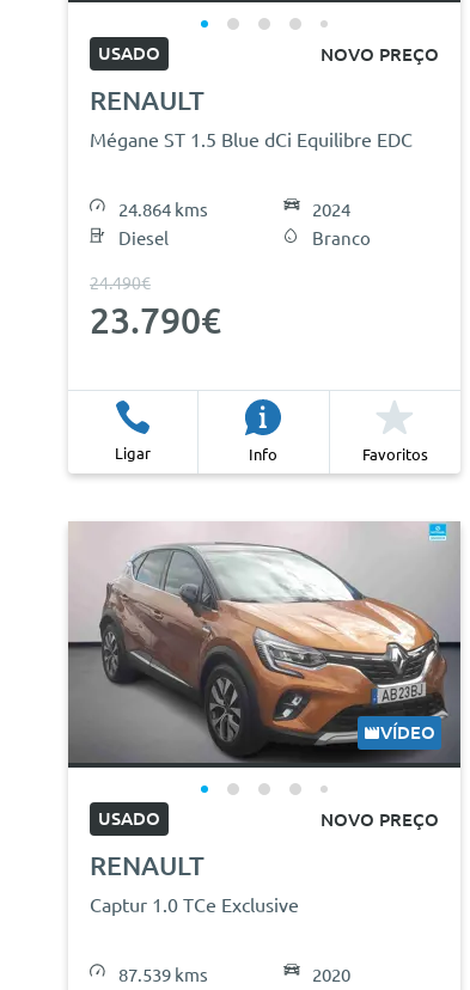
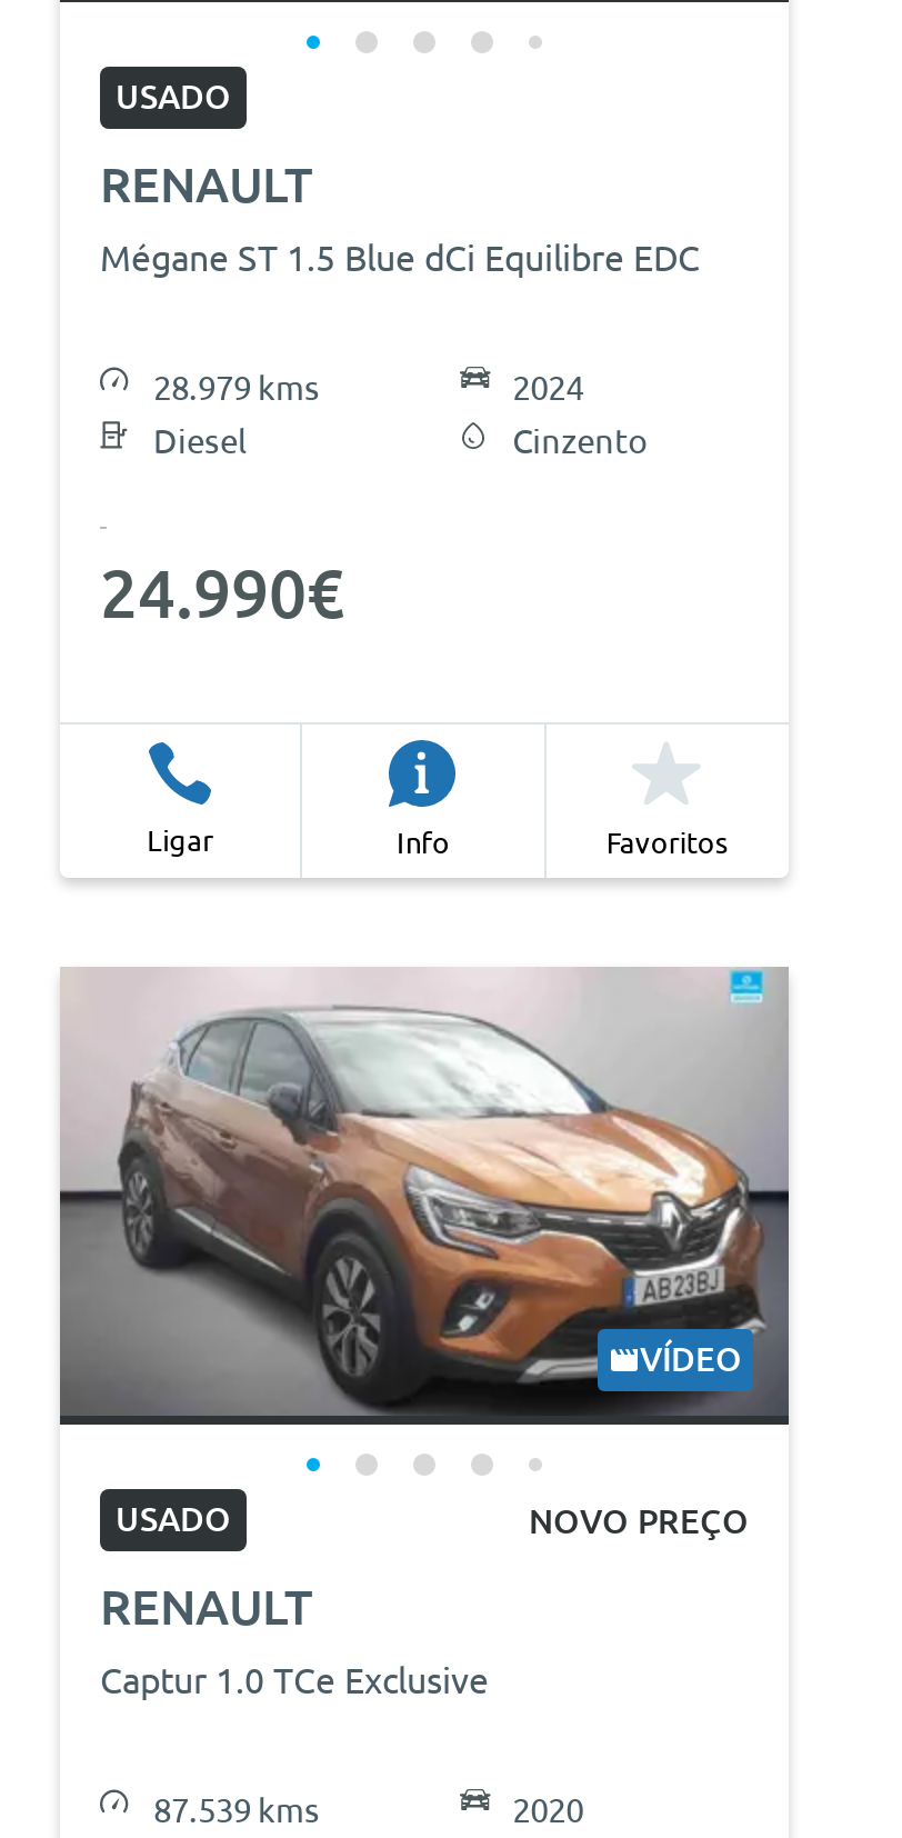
[321,45,439,65] NOVO PREÇO -> none
[118,200,208,220] 24.864 kms -> [153,369,320,406] 28.979 kms
[312,228,370,249] Branco -> [513,422,648,460] Cinzento
[90,274,221,341] 24.490€ | 23.790€ -> [100,555,344,631] 24.990€

